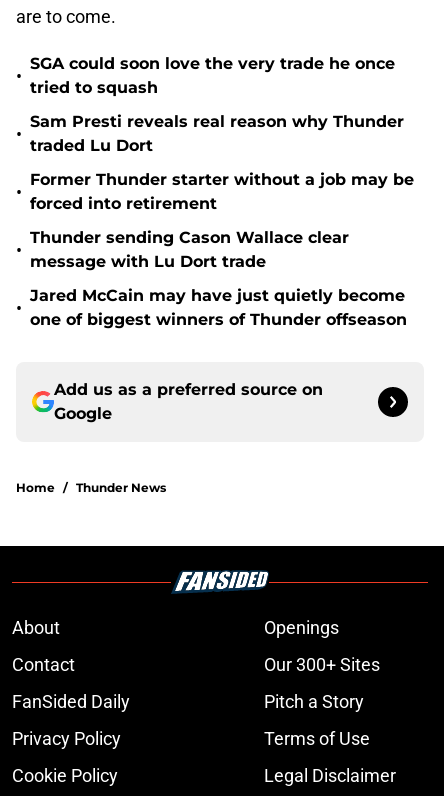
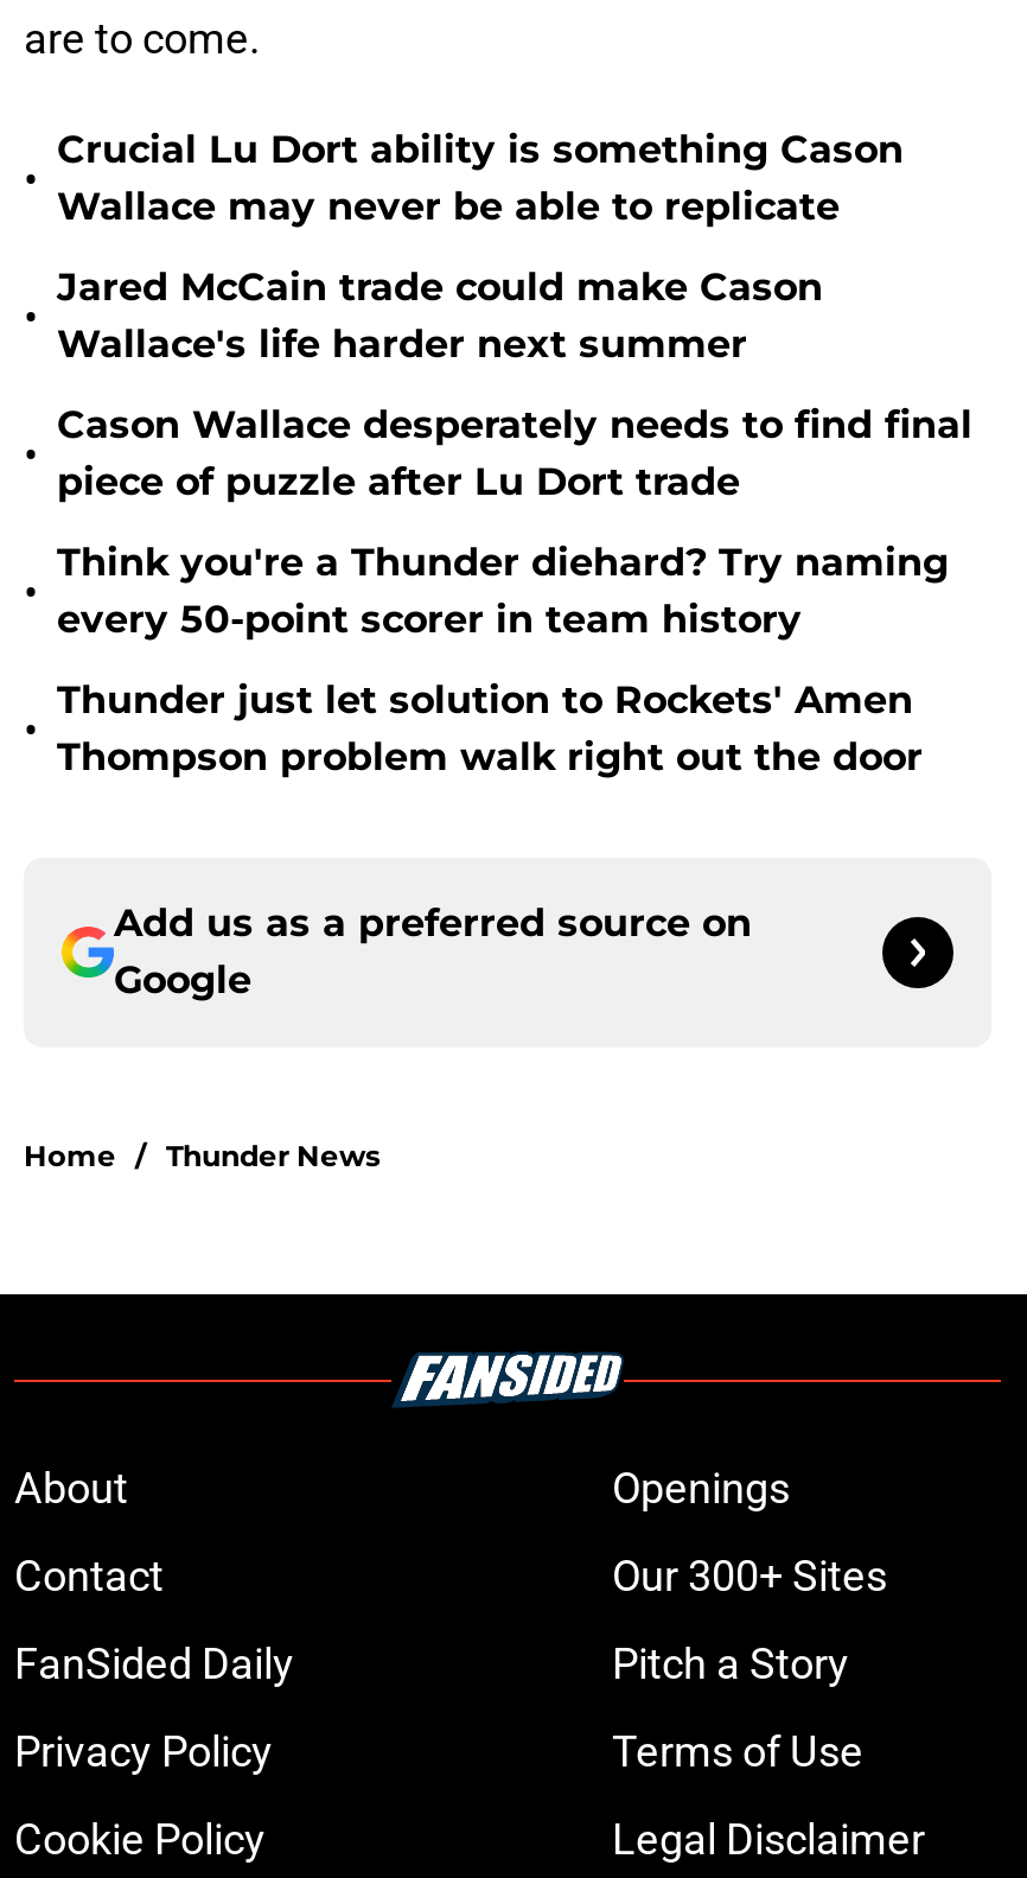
[30,54,395,97] SGA could soon love the very trade he once | tried to squash -> [57,127,904,229] Crucial Lu Dort ability is something Cason | Wallace may never be able to replicate
[30,112,404,155] Sam Presti reveals real reason why Thunder | traded Lu Dort -> [57,265,823,367] Jared McCain trade could make Cason | Wallace's life harder next summer
[30,170,414,213] Former Thunder starter without a job may be | forced into retirement -> [57,402,972,504] Cason Wallace desperately needs to find final | piece of puzzle after Lu Dort trade
[30,228,349,271] Thunder sending Cason Wallace clear | message with Lu Dort trade -> [57,540,949,642] Think you're a Thunder diehard? Try naming | every 50-point scorer in team history
[30,286,407,329] Jared McCain may have just quietly become | one of biggest winners of Thunder offseason -> [57,677,923,779] Thunder just let solution to Rockets' Amen | Thompson problem walk right out the door

